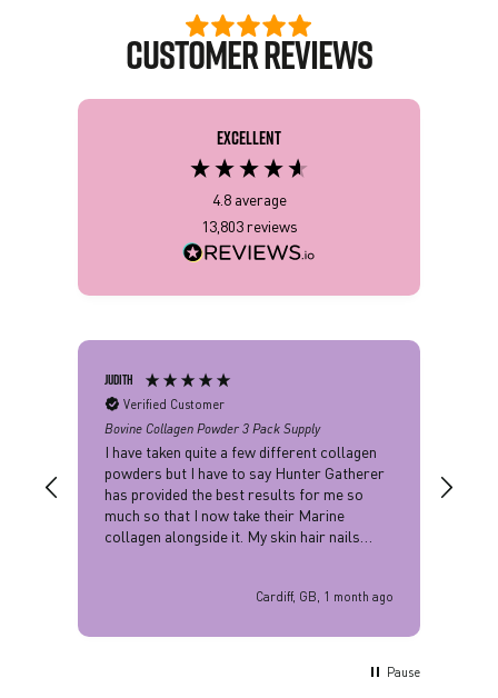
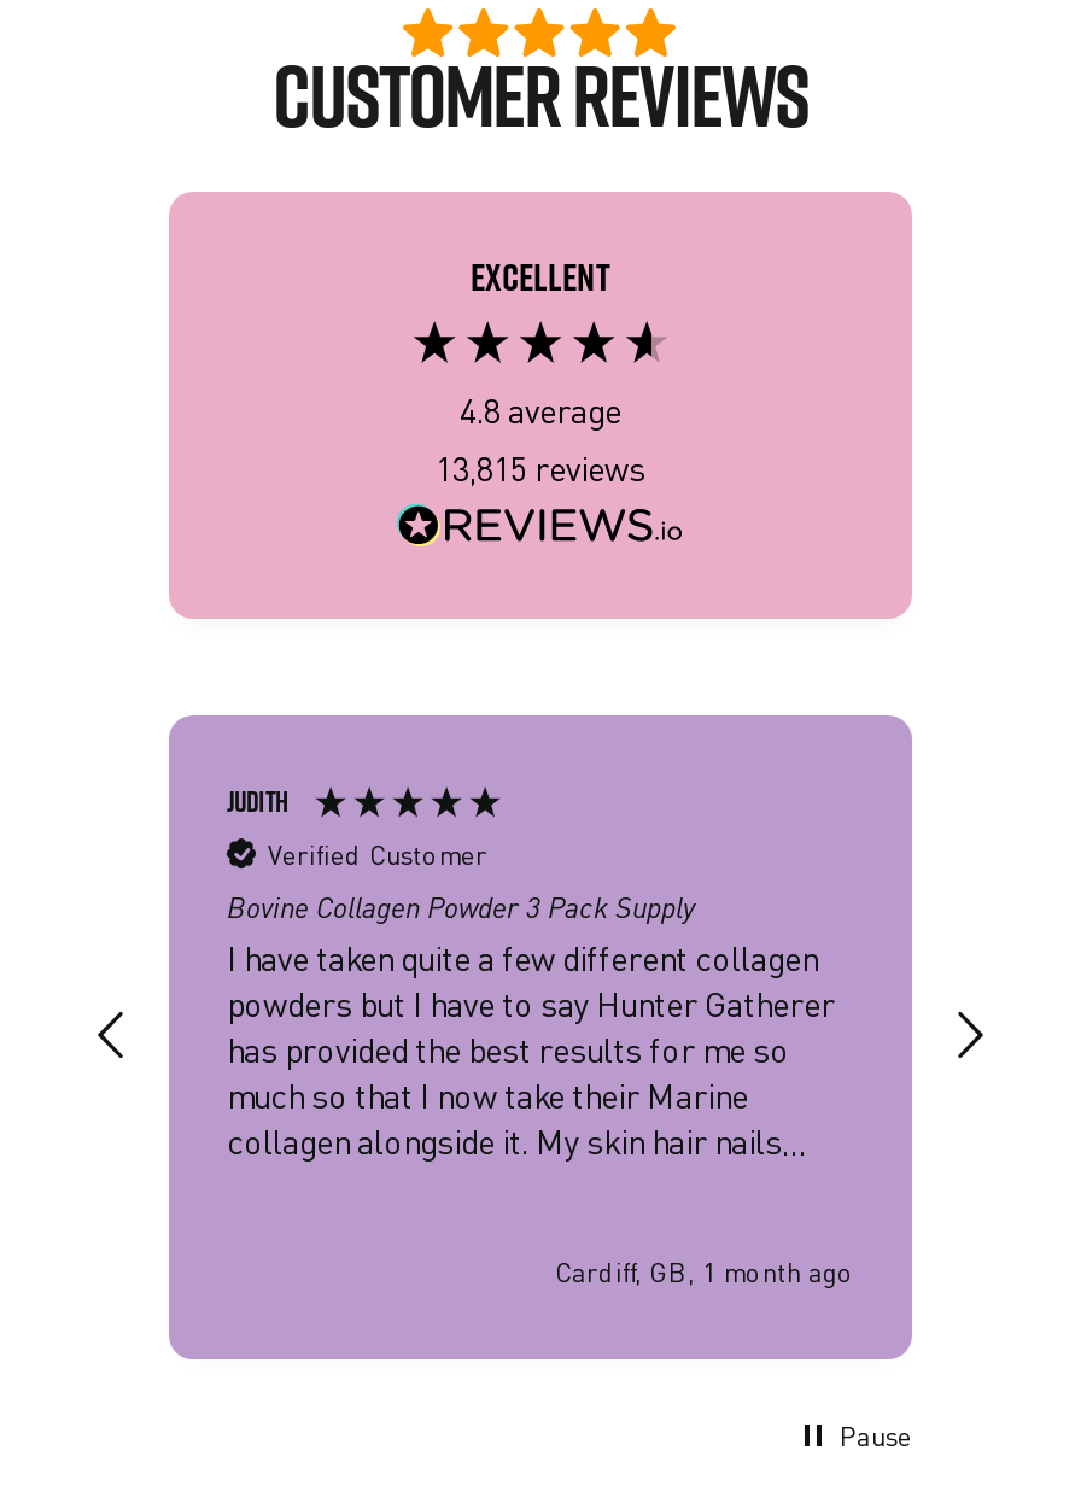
[201,217,297,236] 13,803 reviews -> [436,448,645,489] 13,815 reviews

